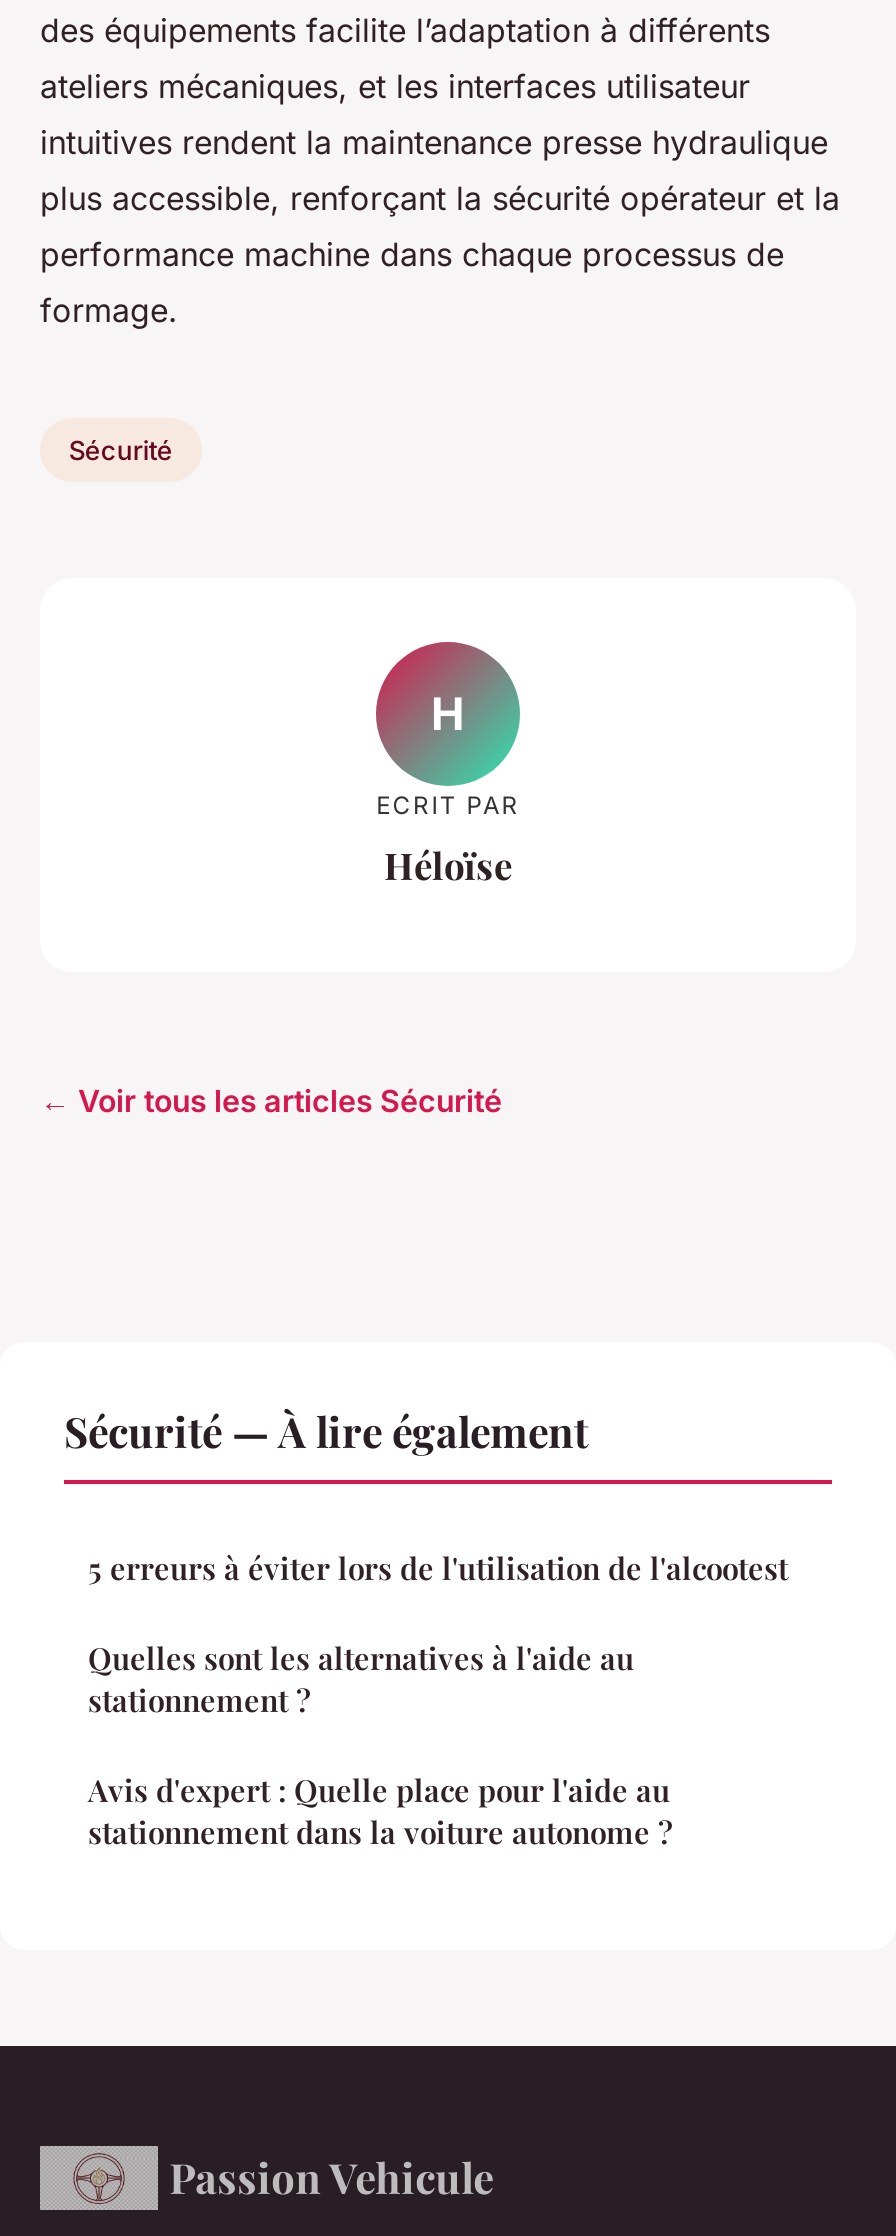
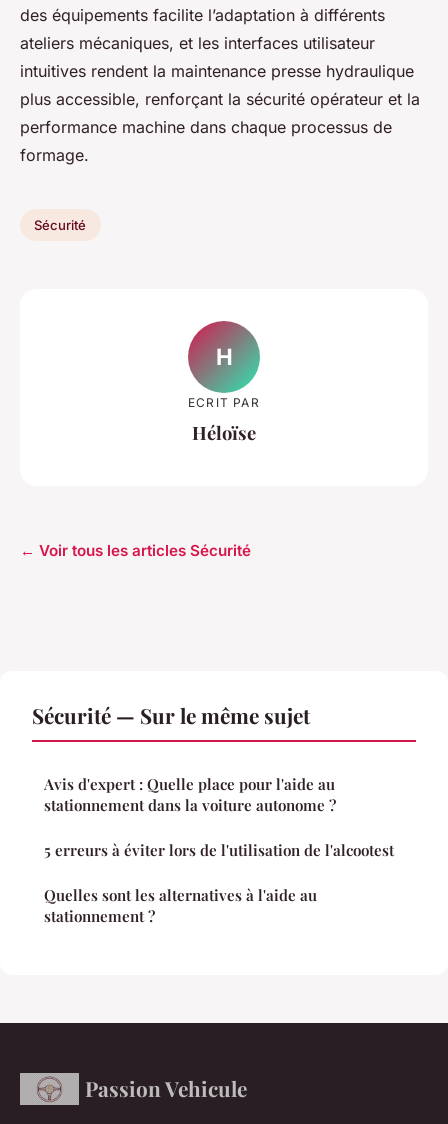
[64,1402,588,1458] Sécurité — À lire également -> [32,701,310,729] Sécurité — Sur le même sujet
moved [88,1548,788,1720] -> [44,840,394,926]: 5 erreurs à éviter lors de l'utilisation de l'alcootest | Quelles sont les alternatives à l'aide au | stationnement ?
moved [88,1770,672,1852] -> [44,774,336,815]: Avis d'expert : Quelle place pour l'aide au | stationnement dans la voiture autonome ?

